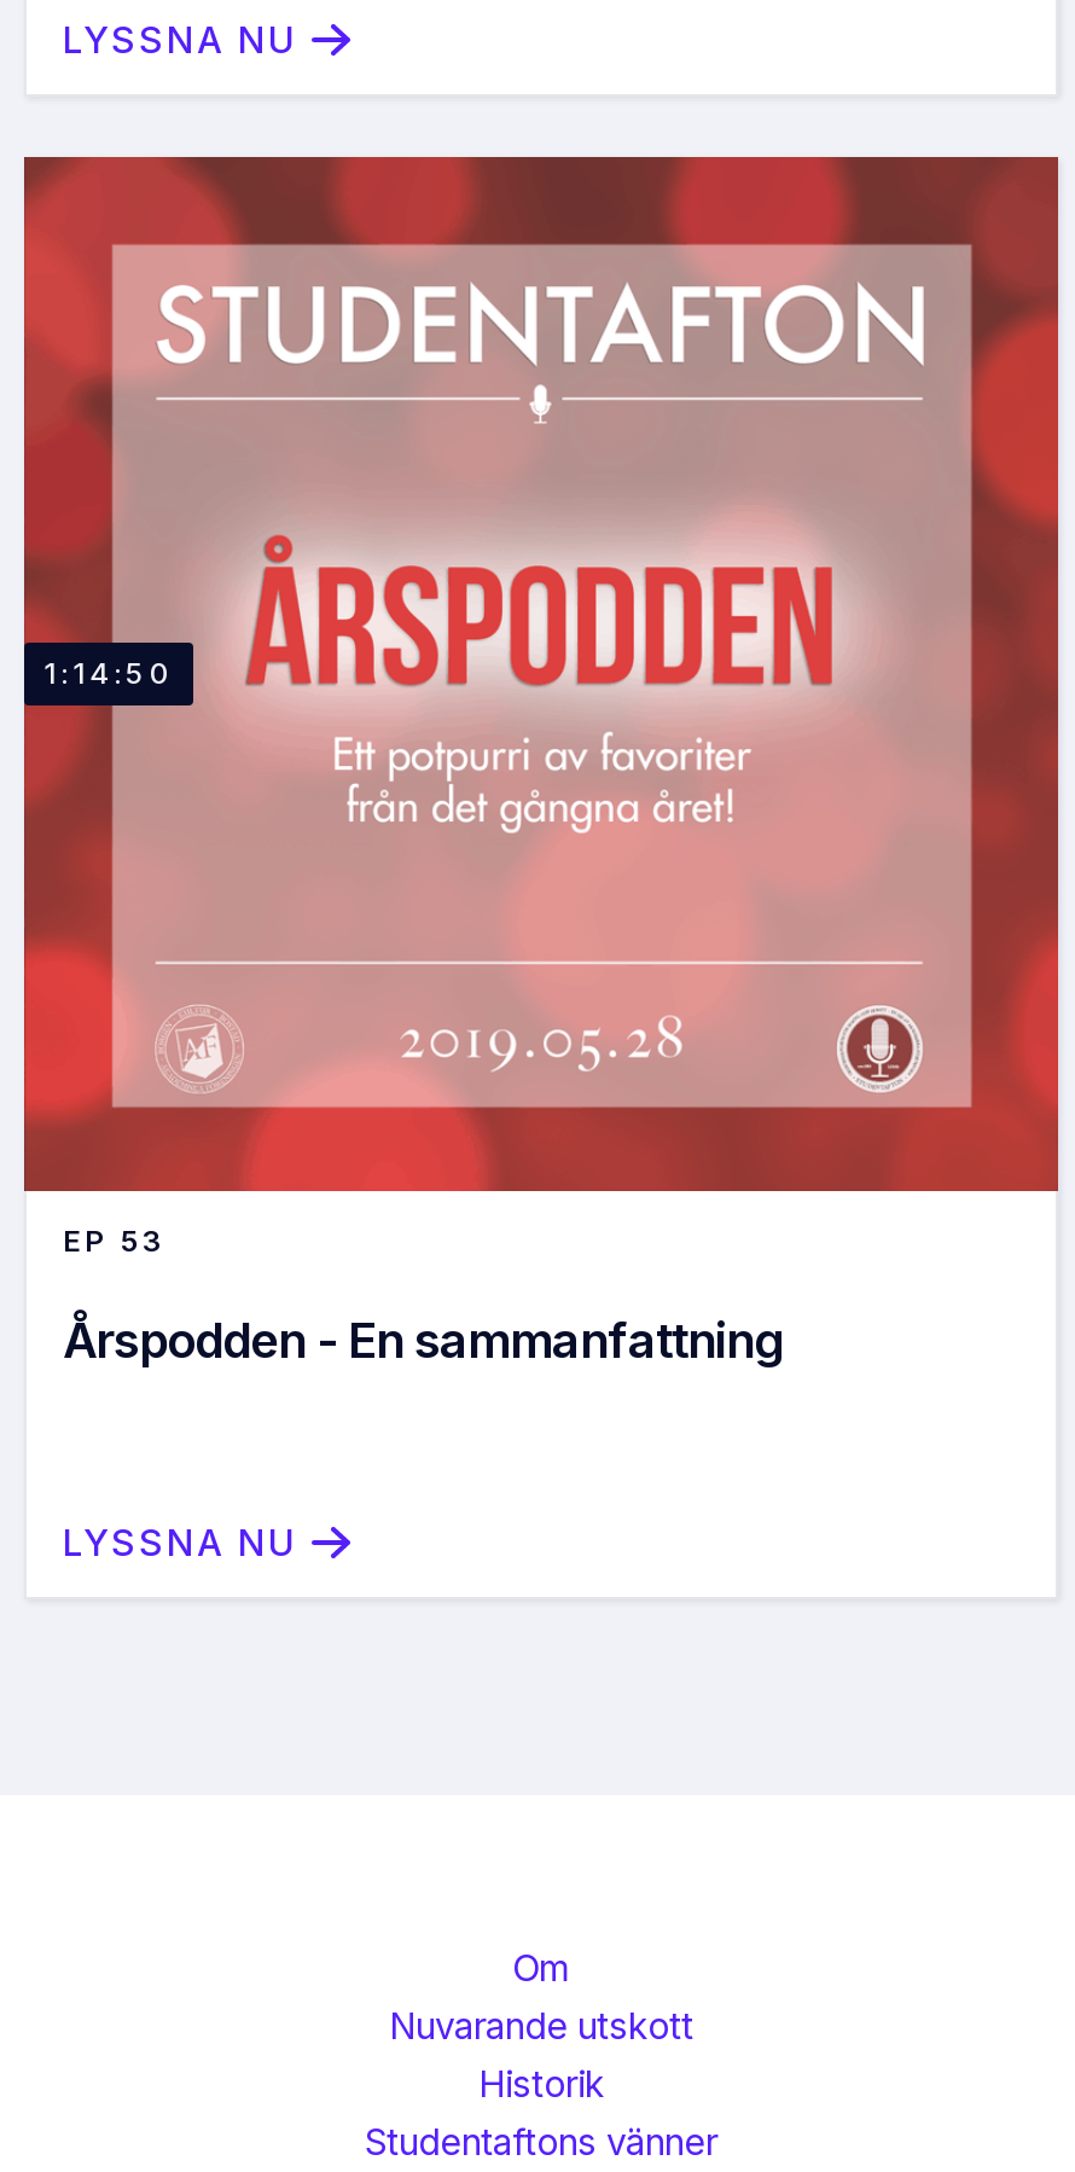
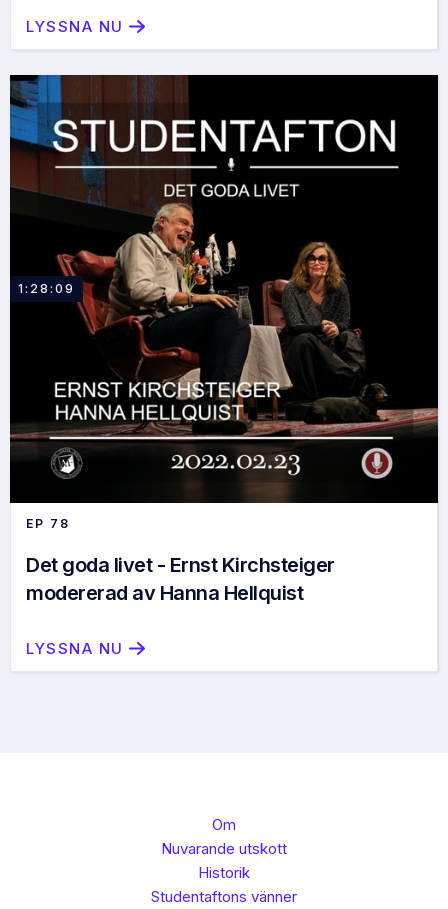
[22,155,1061,1194] [image] | 1:14:50 -> [9,74,439,504] [image] | 1:28:09
[63,1223,167,1259] EP 53 -> [26,516,70,531] EP 78
[63,1312,784,1370] Årspodden - En sammanfattning -> [26,553,334,605] Det goda livet - Ernst Kirchsteiger | modererad av Hanna Hellquist

